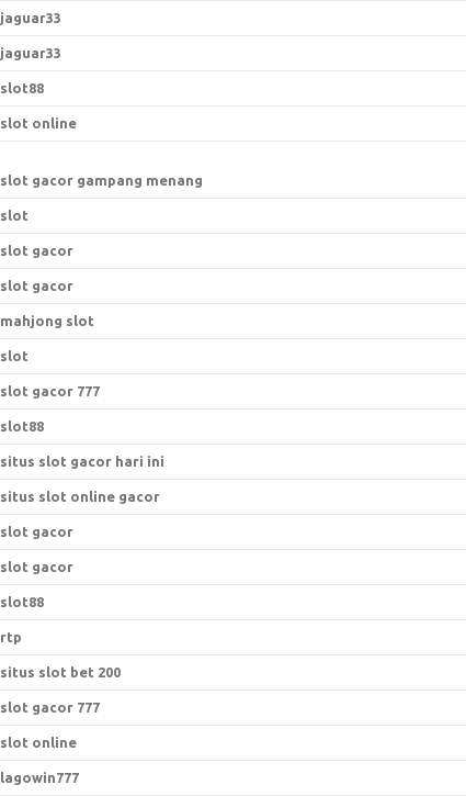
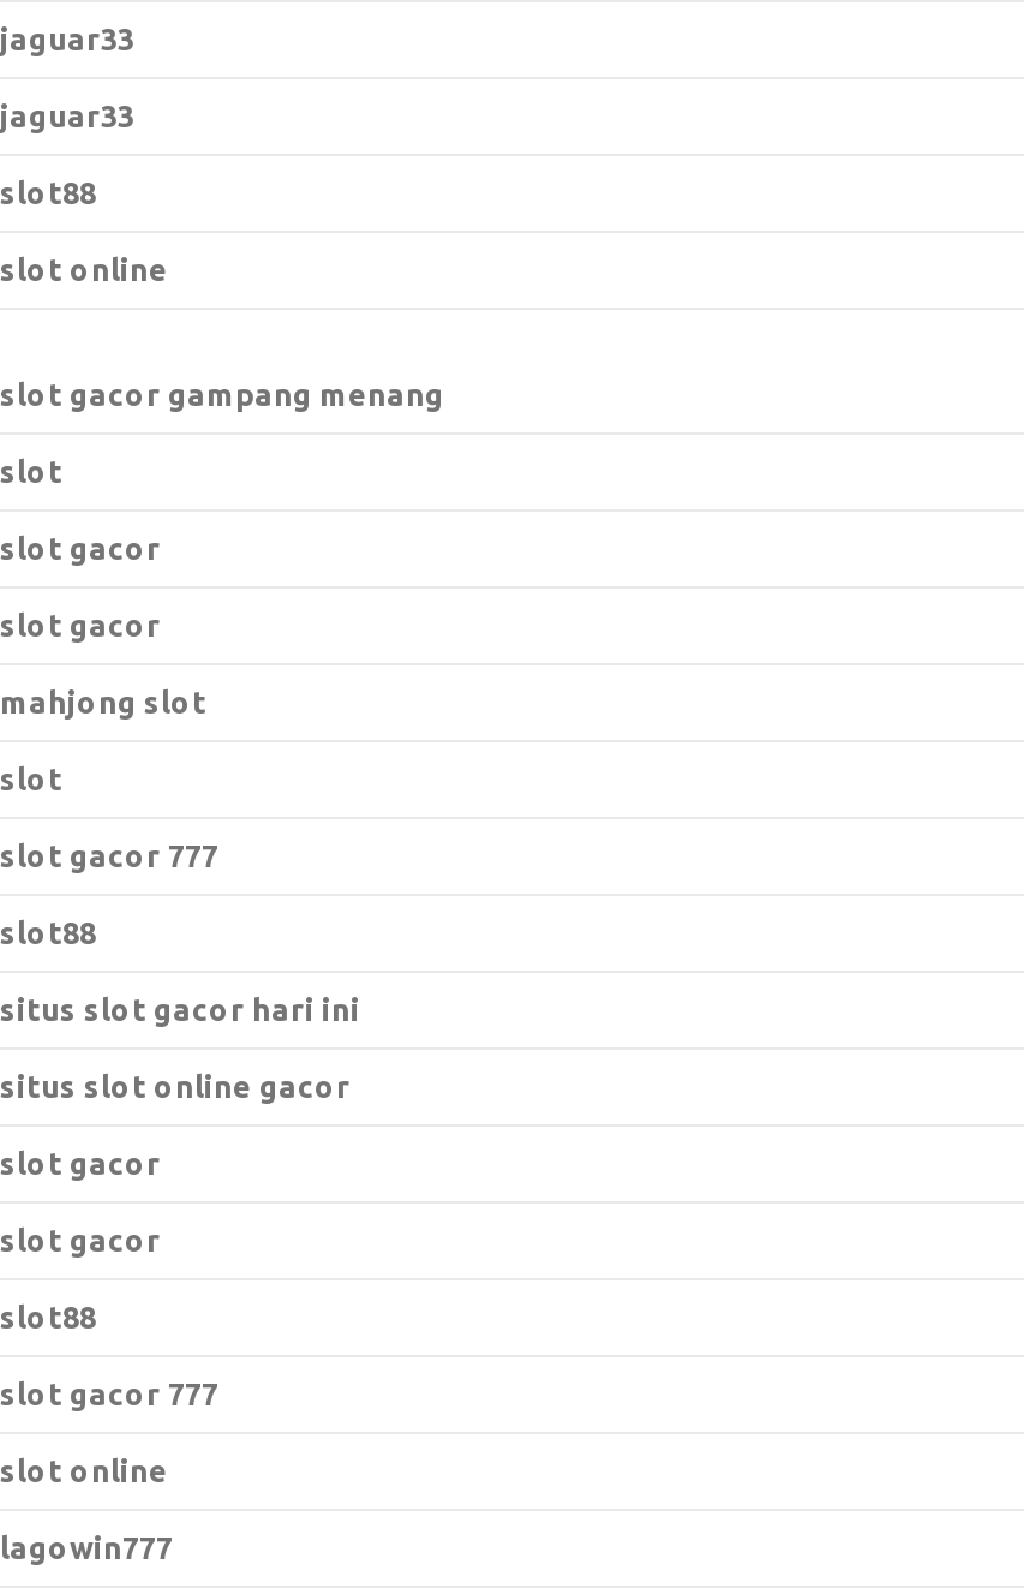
[0,629,121,680] rtp | situs slot bet 200 -> none

